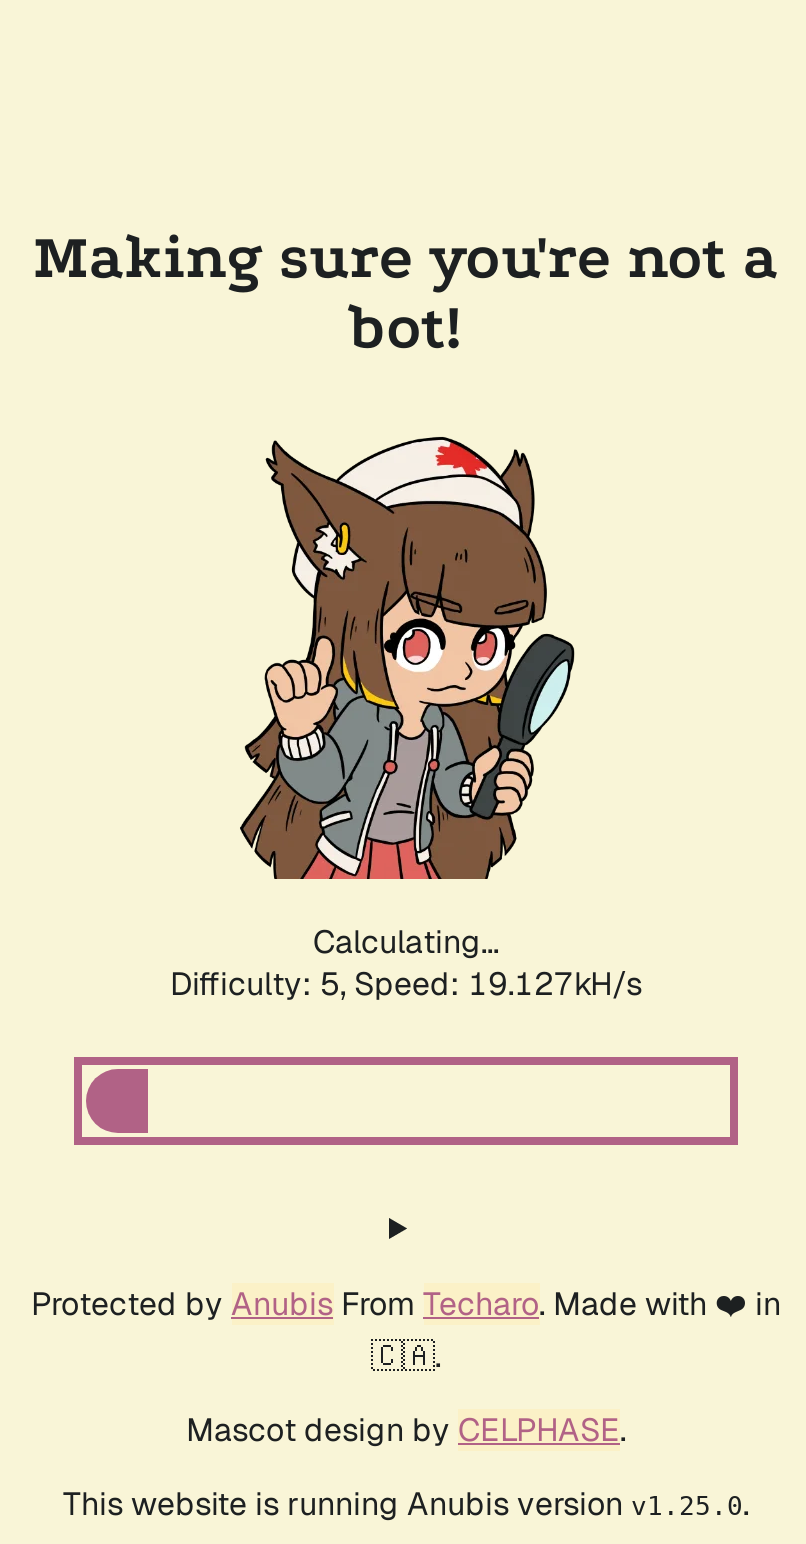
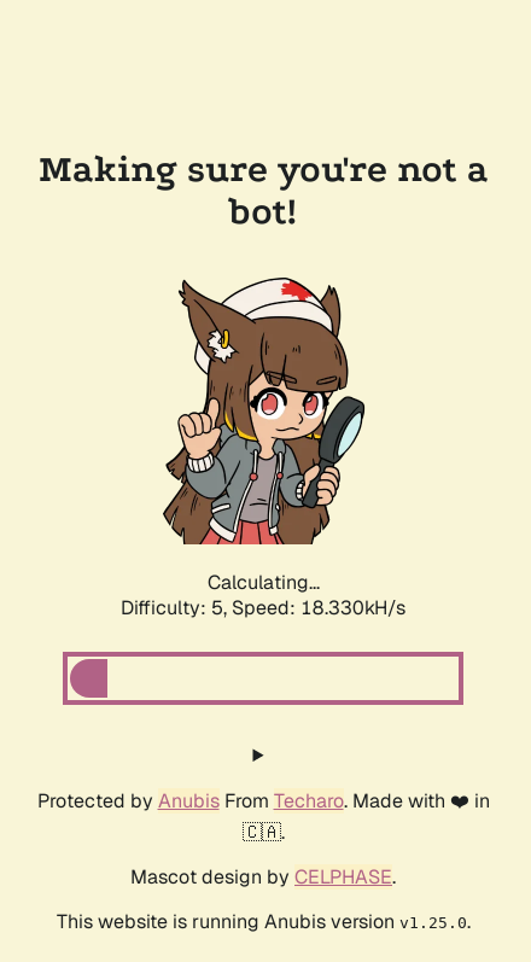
[170,963,642,1005] Difficulty: 5, Speed: 19.127kH/s -> [121,595,405,620] Difficulty: 5, Speed: 18.330kH/s

